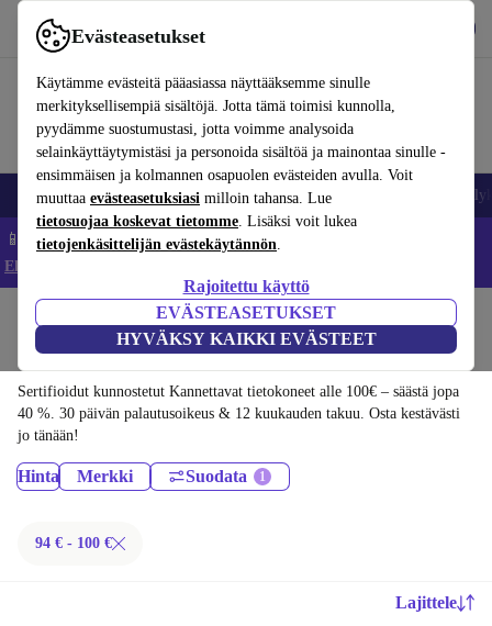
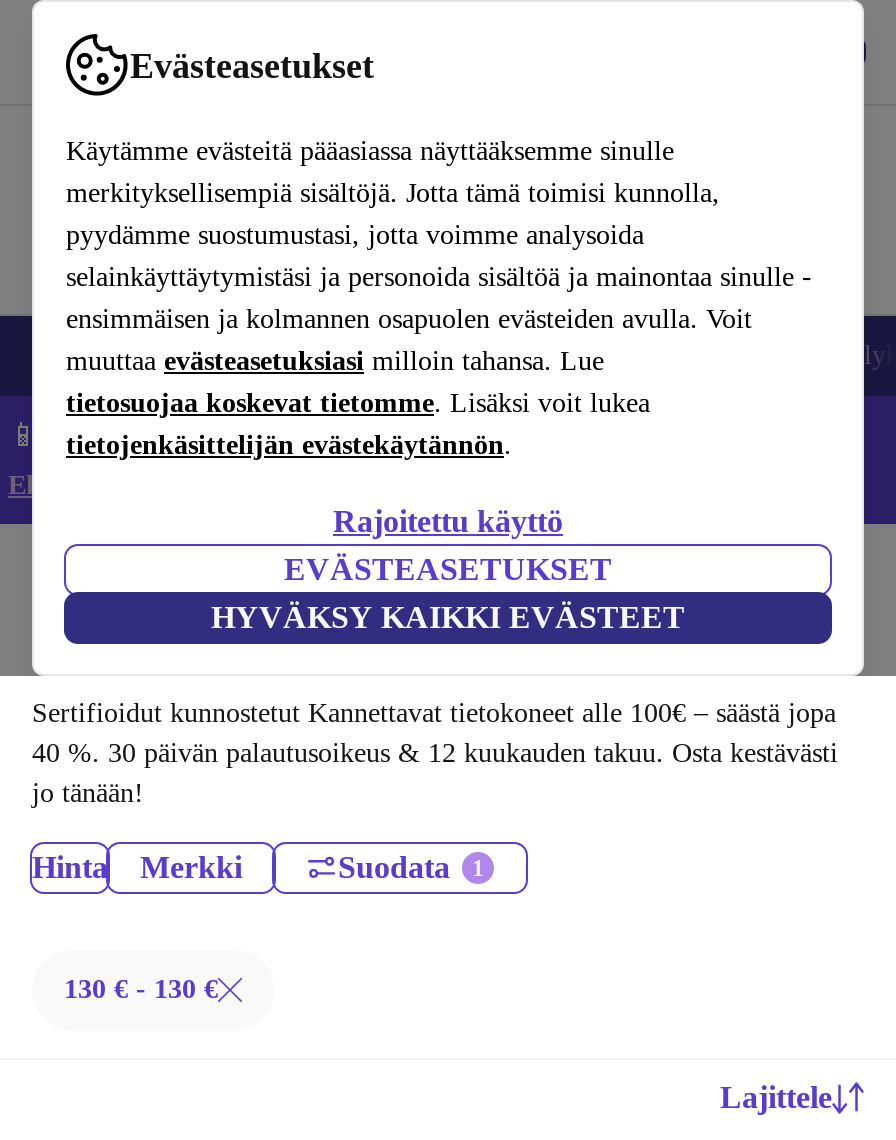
[35,535,112,551] 94 € - 100 € -> [64,974,218,1004] 130 € - 130 €

